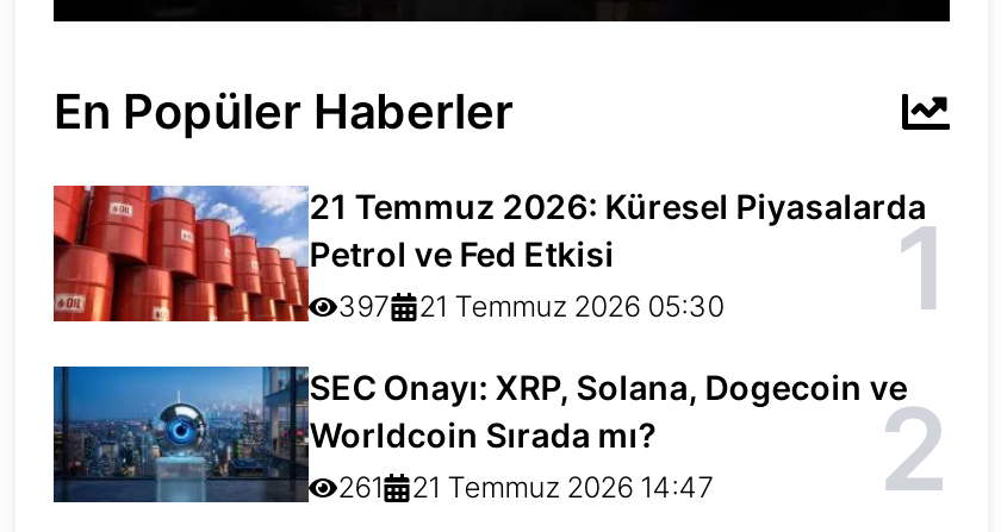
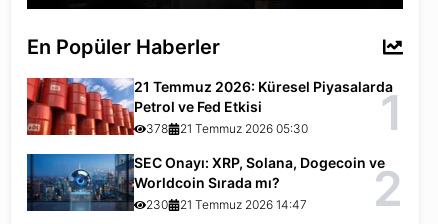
[338,287,724,323] 397 21 Temmuz 2026 05:30 -> [146,120,308,135] 378 21 Temmuz 2026 05:30
[338,468,714,503] 261 21 Temmuz 2026 14:47 -> [146,196,307,211] 230 21 Temmuz 2026 14:47

